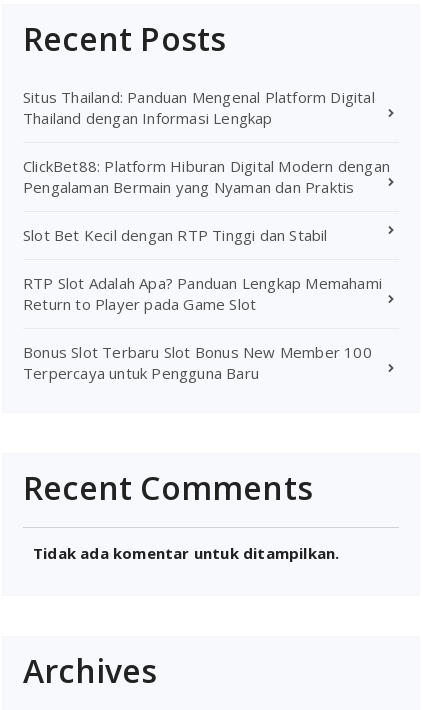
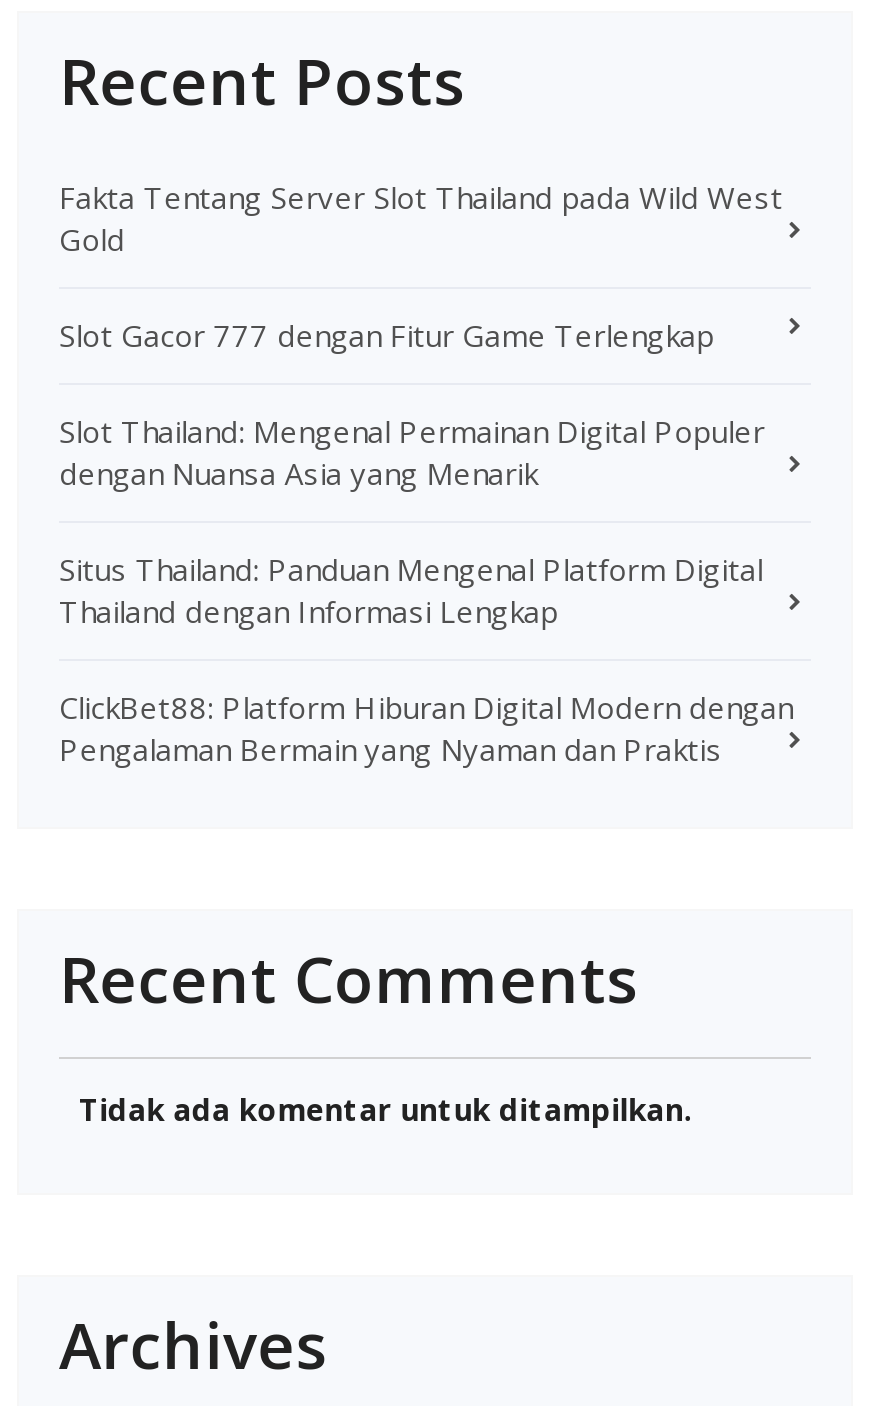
none -> [59,177,783,493] Fakta Tentang Server Slot Thailand pada Wild West | Gold | Slot Gacor 777 dengan Fitur Game Terlengkap | Slot Thailand: Mengenal Permainan Digital Populer | dengan Nuansa Asia yang Menarik
moved [23,87,390,197] -> [59,549,793,769]: Situs Thailand: Panduan Mengenal Platform Digital | Thailand dengan Informasi Lengkap | ClickBet88: Platform Hiburan Digital Modern dengan | Pengalaman Bermain yang Nyaman dan Praktis
[23,225,382,383] Slot Bet Kecil dengan RTP Tinggi dan Stabil | RTP Slot Adalah Apa? Panduan Lengkap Memahami | Return to Player pada Game Slot | Bonus Slot Terbaru Slot Bonus New Member 100 | Terpercaya untuk Pengguna Baru -> none

